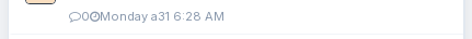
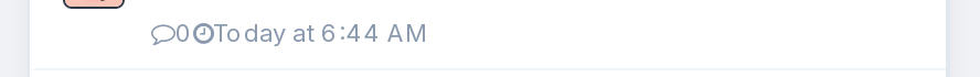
[81,9,225,24] 0 Monday a31 6:28 AM -> [175,18,427,48] 0 Today at 6:44 AM

